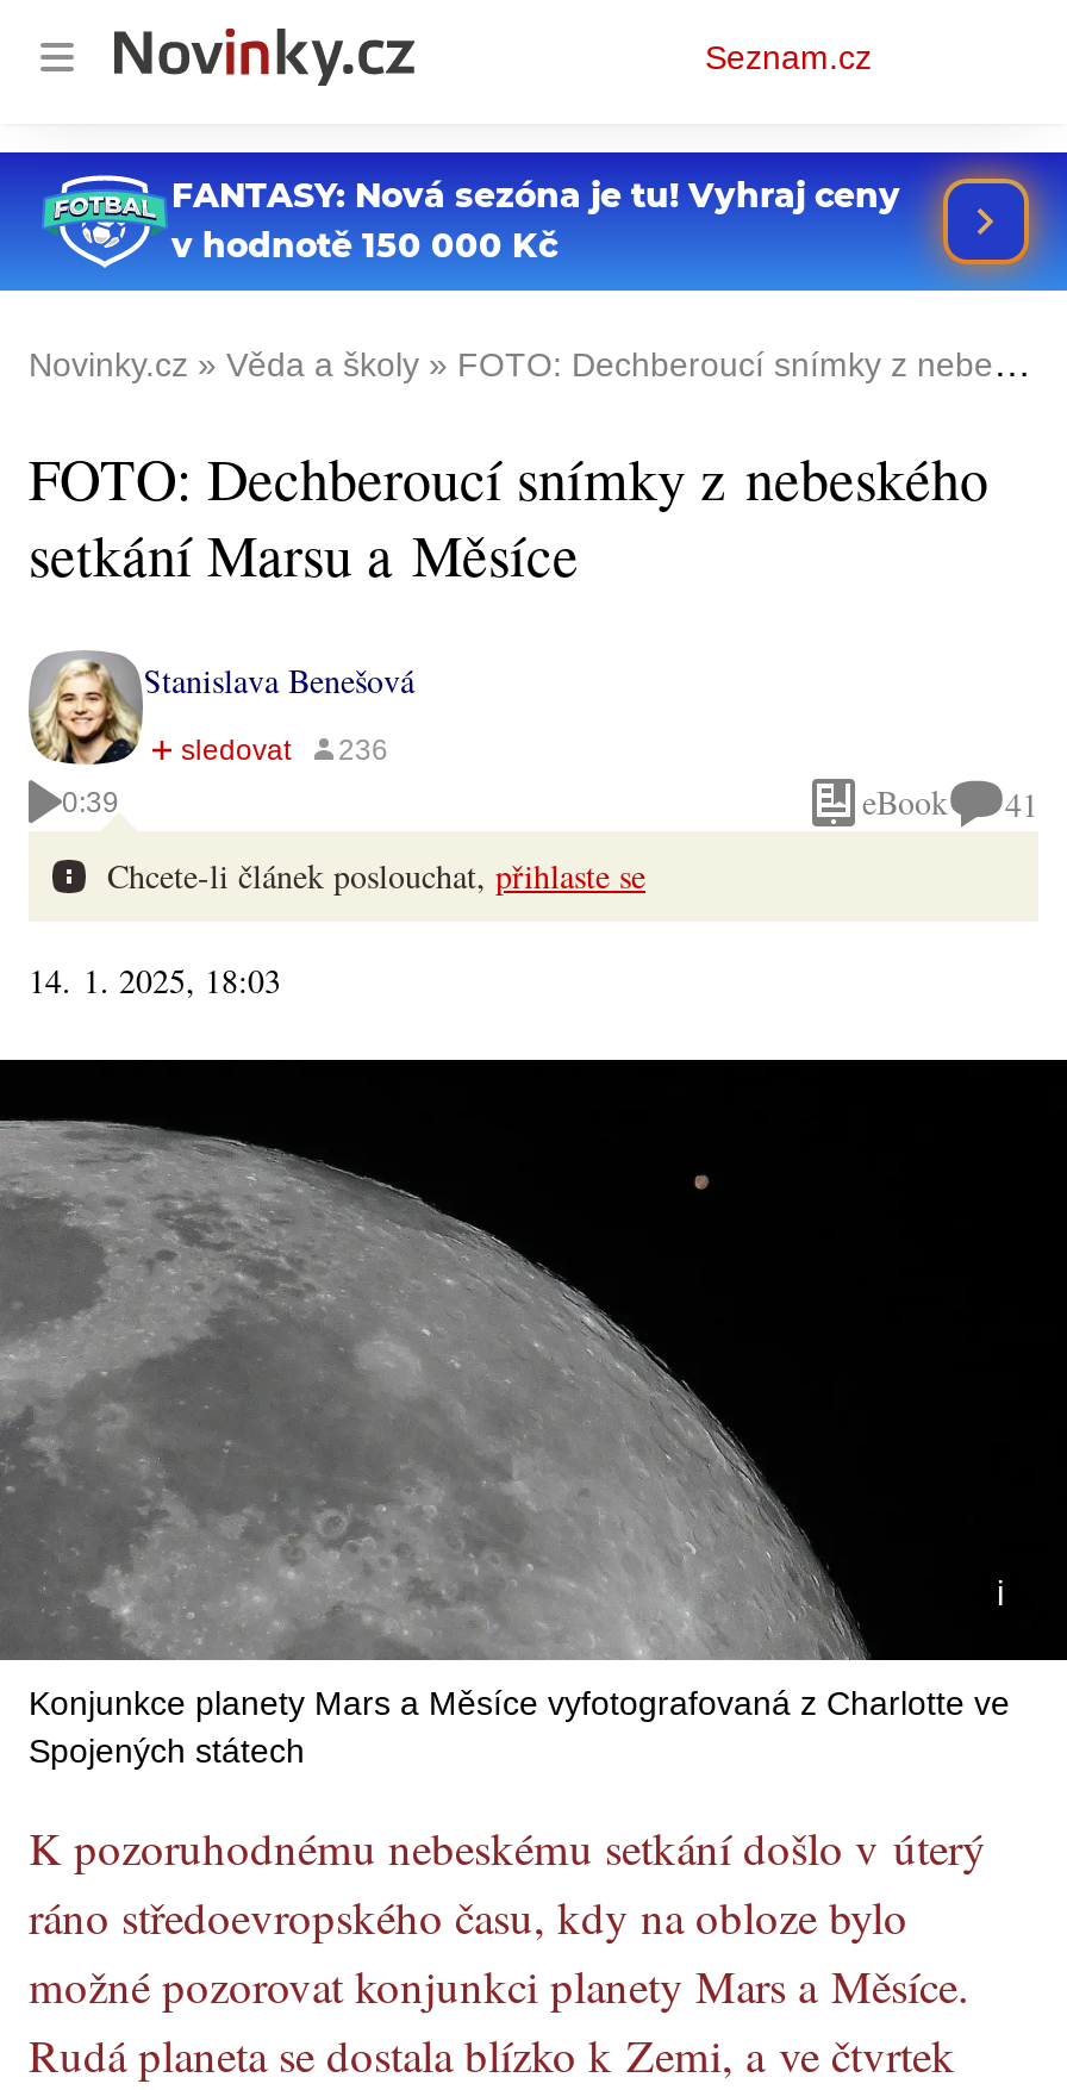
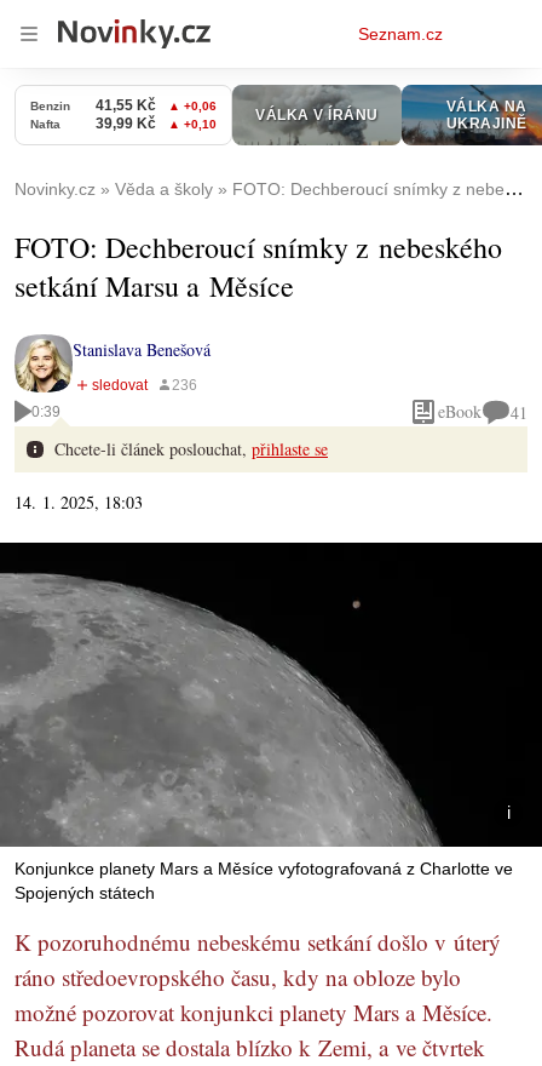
[7,150,1060,293] [image] -> [4,82,538,151] [image]

